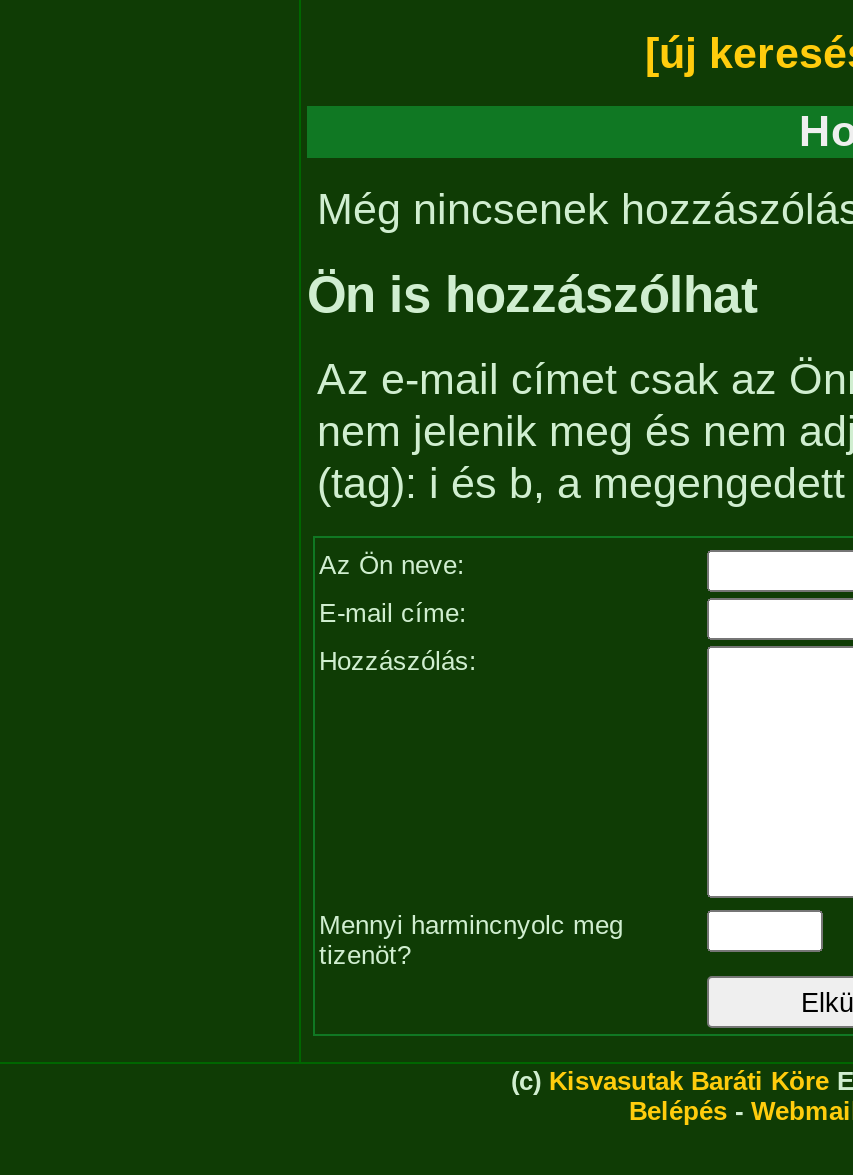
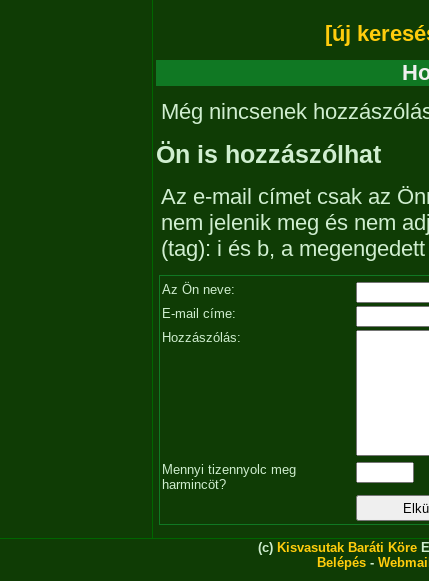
[319,911,623,971] Mennyi harmincnyolc meg | tizenöt? -> [162,462,296,492] Mennyi tizennyolc meg | harmincöt?

